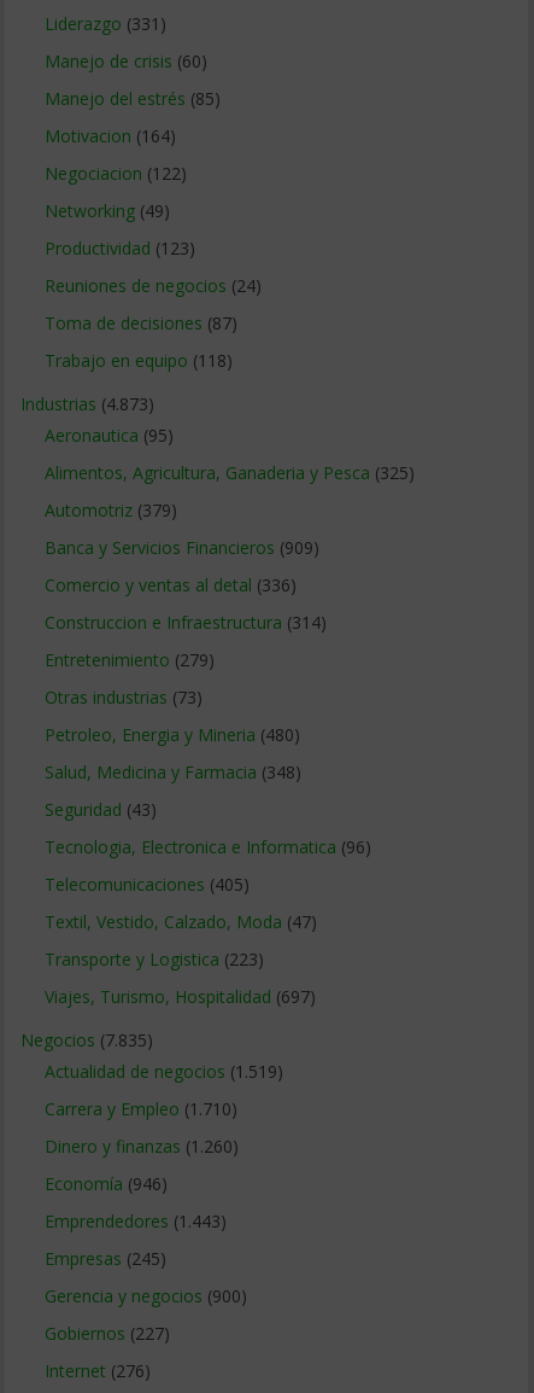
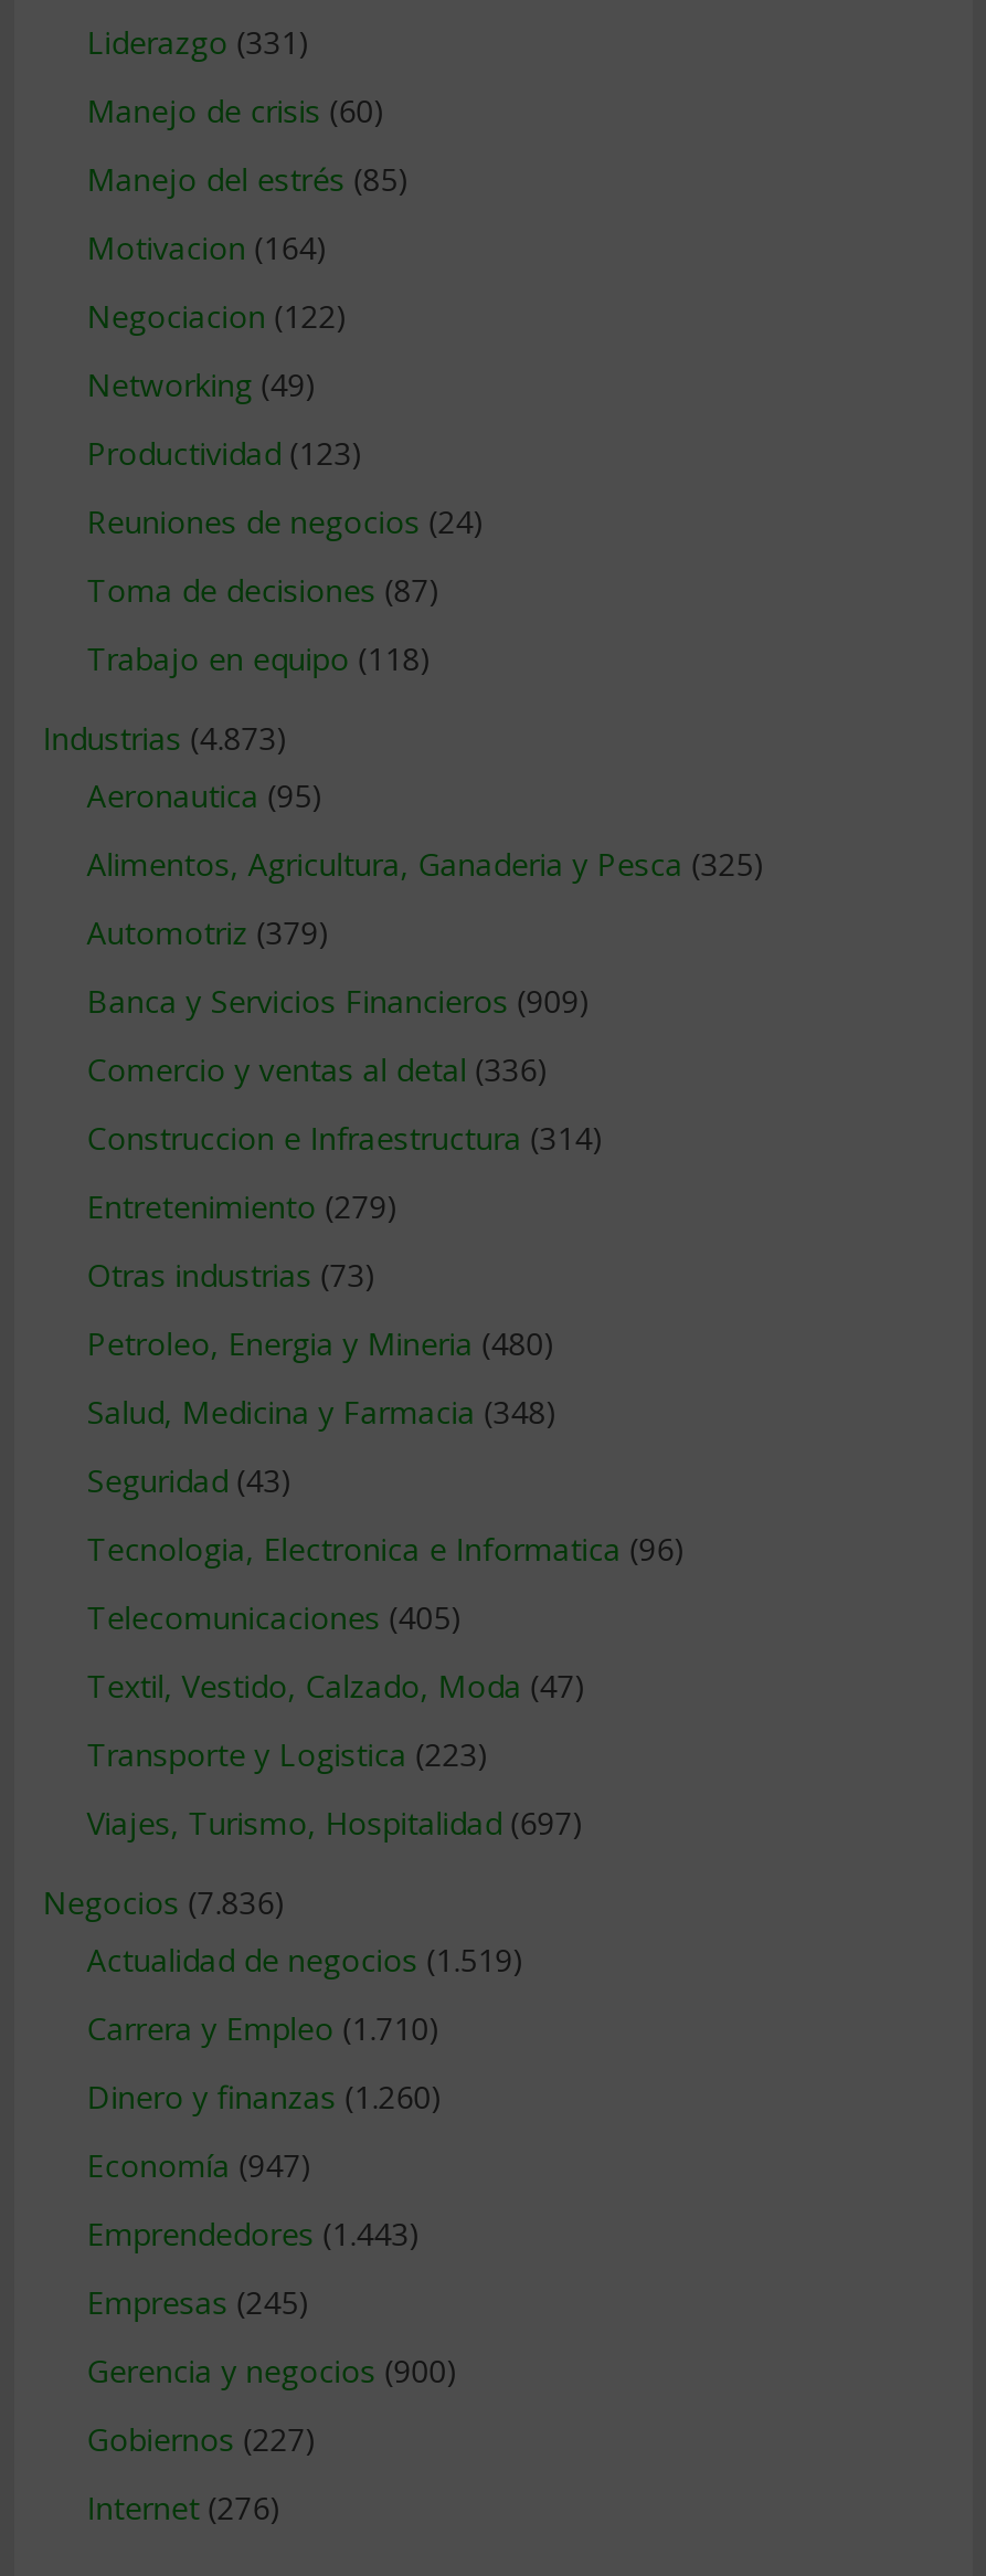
[20,1028,153,1051] Negocios (7.835) -> [43,1881,286,1923] Negocios (7.836)
[44,1172,167,1195] Economía (946) -> [87,2144,312,2186] Economía (947)

